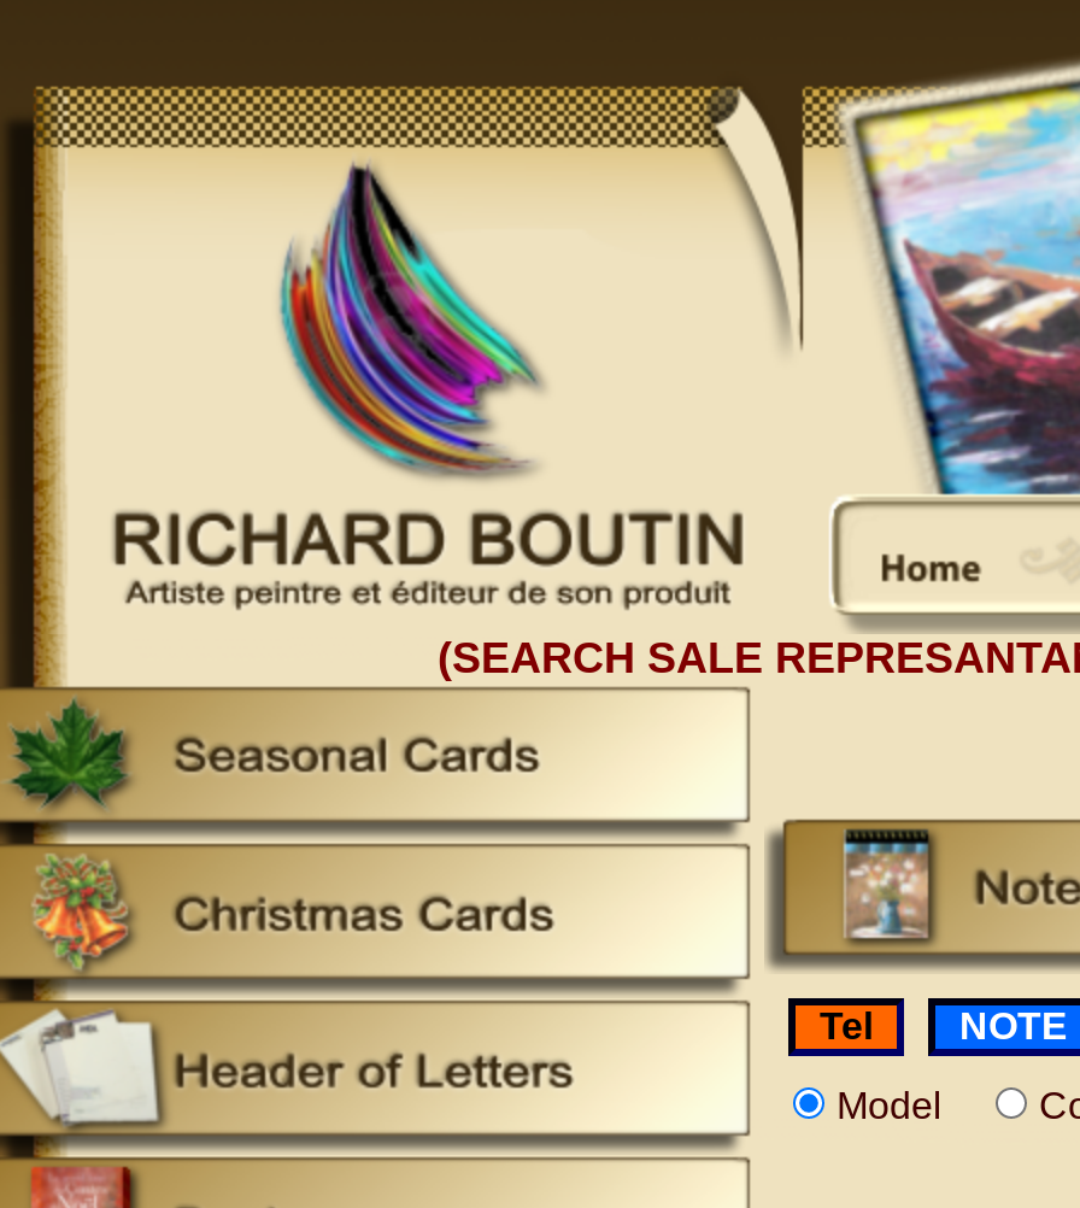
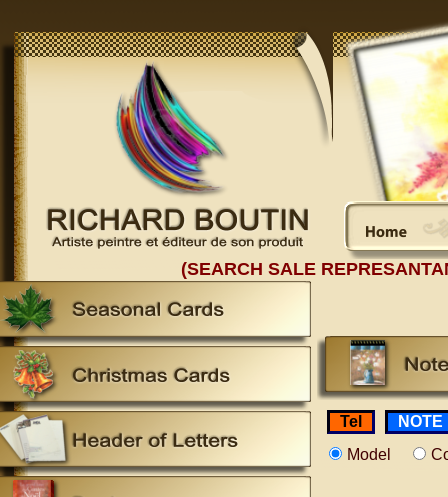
[839,63,1073,497] [image] -> [349,23,445,202] [image]

